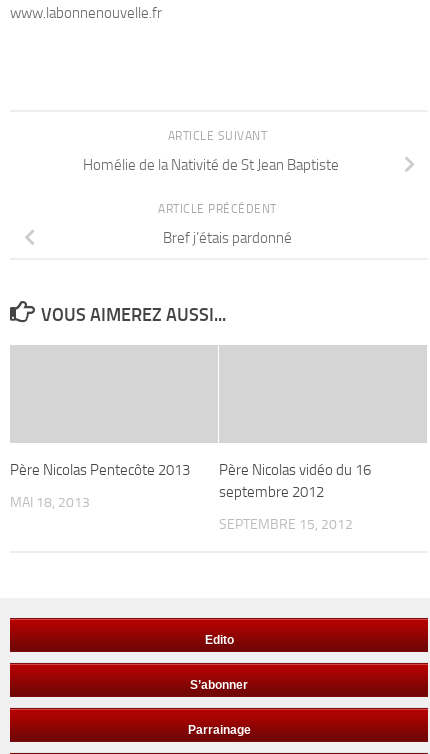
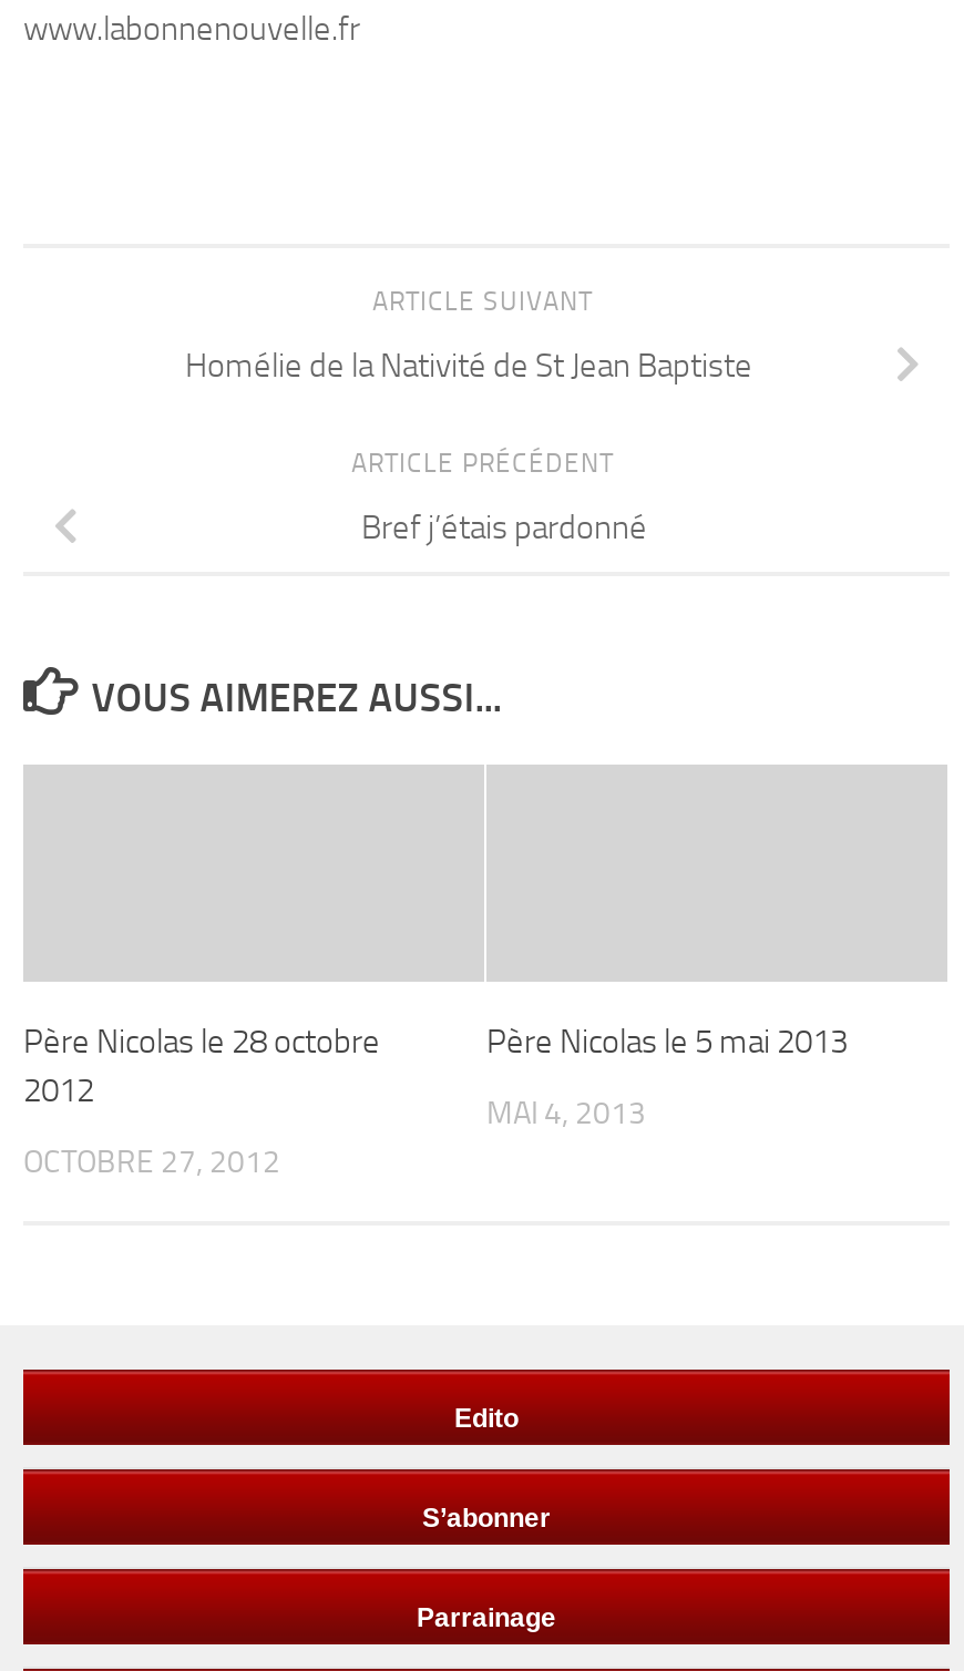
[10,461,190,479] Père Nicolas Pentecôte 2013 -> [23,1021,380,1110] Père Nicolas le 28 octobre | 2012
[219,461,371,501] Père Nicolas vidéo du 16 | septembre 2012 -> [486,1021,848,1061] Père Nicolas le 5 mai 2013
[10,494,90,511] MAI 18, 2013 -> [23,1143,280,1181] OCTOBRE 27, 2012
[219,516,353,533] SEPTEMBRE 15, 2012 -> [486,1095,646,1132] MAI 4, 2013

